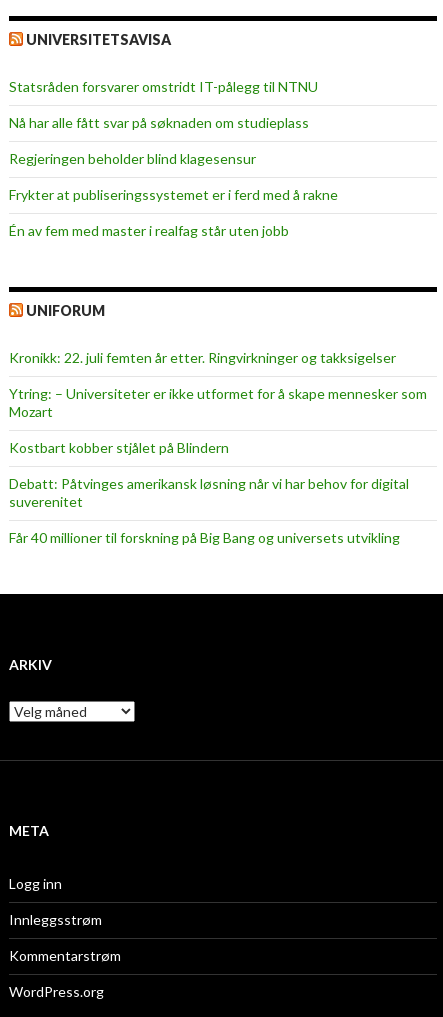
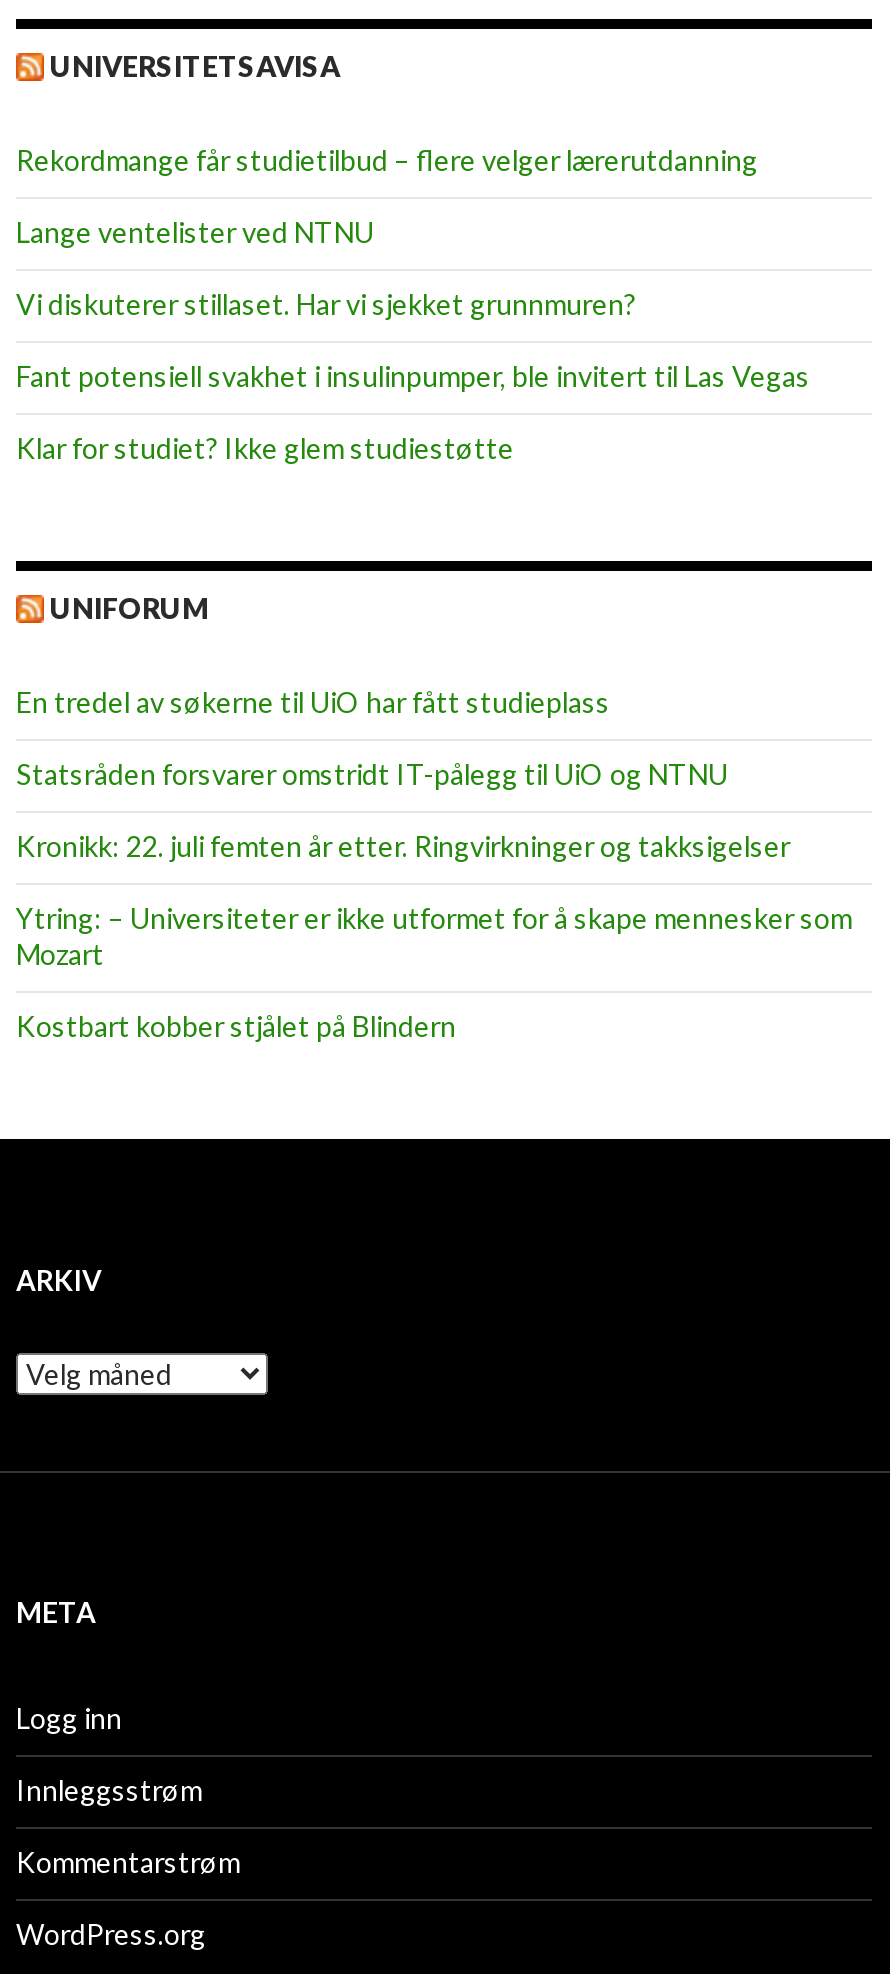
[9,78,318,95] Statsråden forsvarer omstridt IT-pålegg til NTNU -> [16,143,758,177] Rekordmange får studietilbud – flere velger lærerutdanning
[9,114,309,131] Nå har alle fått svar på søknaden om studieplass -> [16,215,374,249] Lange ventelister ved NTNU
[9,150,256,167] Regjeringen beholder blind klagesensur -> [16,287,636,321] Vi diskuterer stillaset. Har vi sjekket grunnmuren?
[9,186,338,203] Frykter at publiseringssystemet er i ferd med å rakne -> [16,359,810,393] Fant potensiell svakhet i insulinpumper, ble invitert til Las Vegas
[9,222,289,239] Én av fem med master i realfag står uten jobb -> [16,431,514,465] Klar for studiet? Ikke glem studiestøtte
none -> [16,685,728,791] En tredel av søkerne til UiO har fått studieplass | Statsråden forsvarer omstridt IT-pålegg til UiO og NTNU
moved [9,349,427,456] -> [16,829,852,1043]: Kronikk: 22. juli femten år etter. Ringvirkninger og takksigelser | Ytring: – Universiteter er ikke utformet for å skape mennesker som | Mozart | Kostbart kobber stjålet på Blindern
[9,475,409,546] Debatt: Påtvinges amerikansk løsning når vi har behov for digital | suverenitet | Får 40 millioner til forskning på Big Bang og universets utvikling -> none

